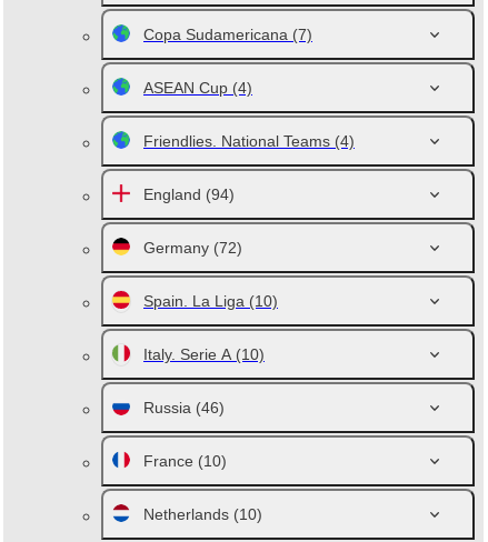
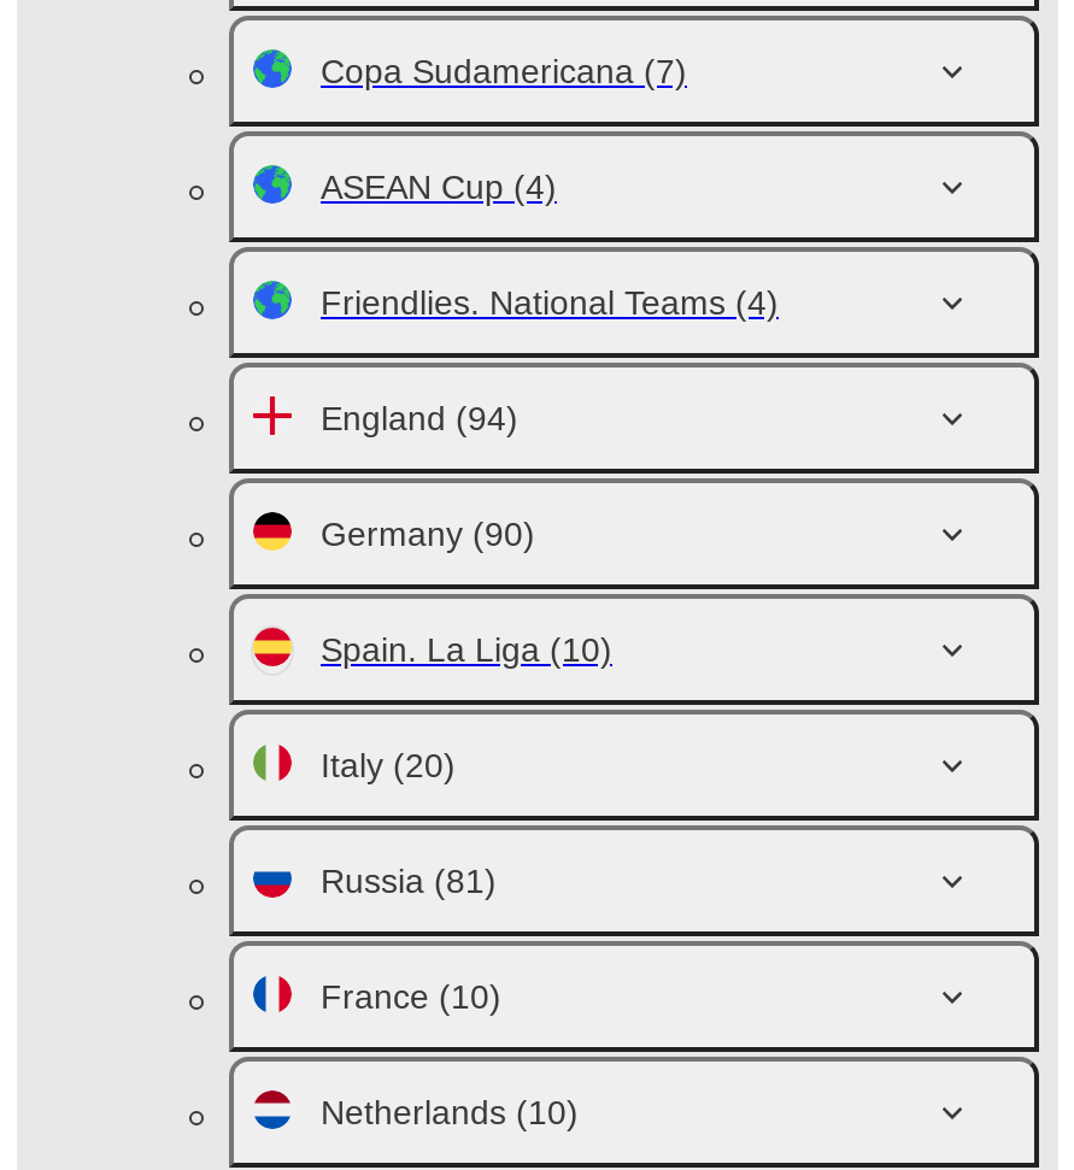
[143,239,242,257] Germany (72) -> [321,515,535,553] Germany (90)
[143,345,265,363] Italy. Serie A (10) -> [321,746,456,784] Italy (20)
[143,399,225,416] Russia (46) -> [321,862,497,900] Russia (81)

